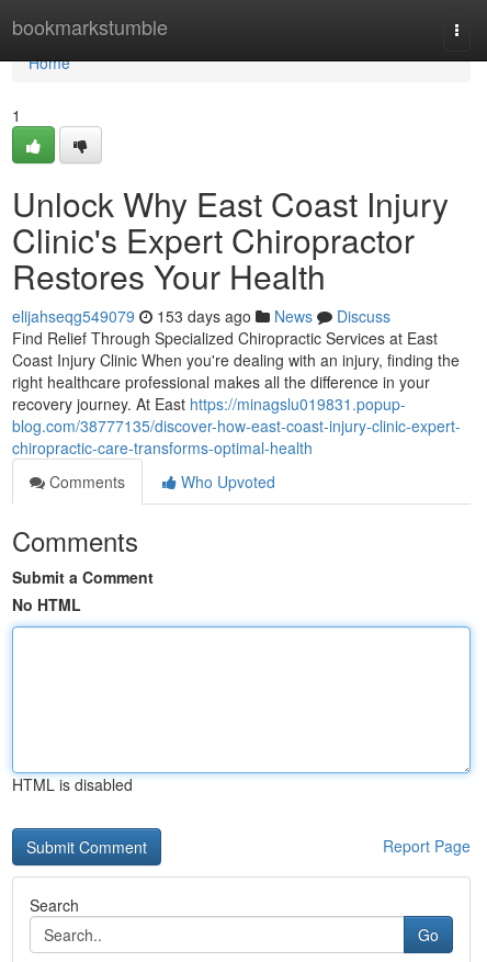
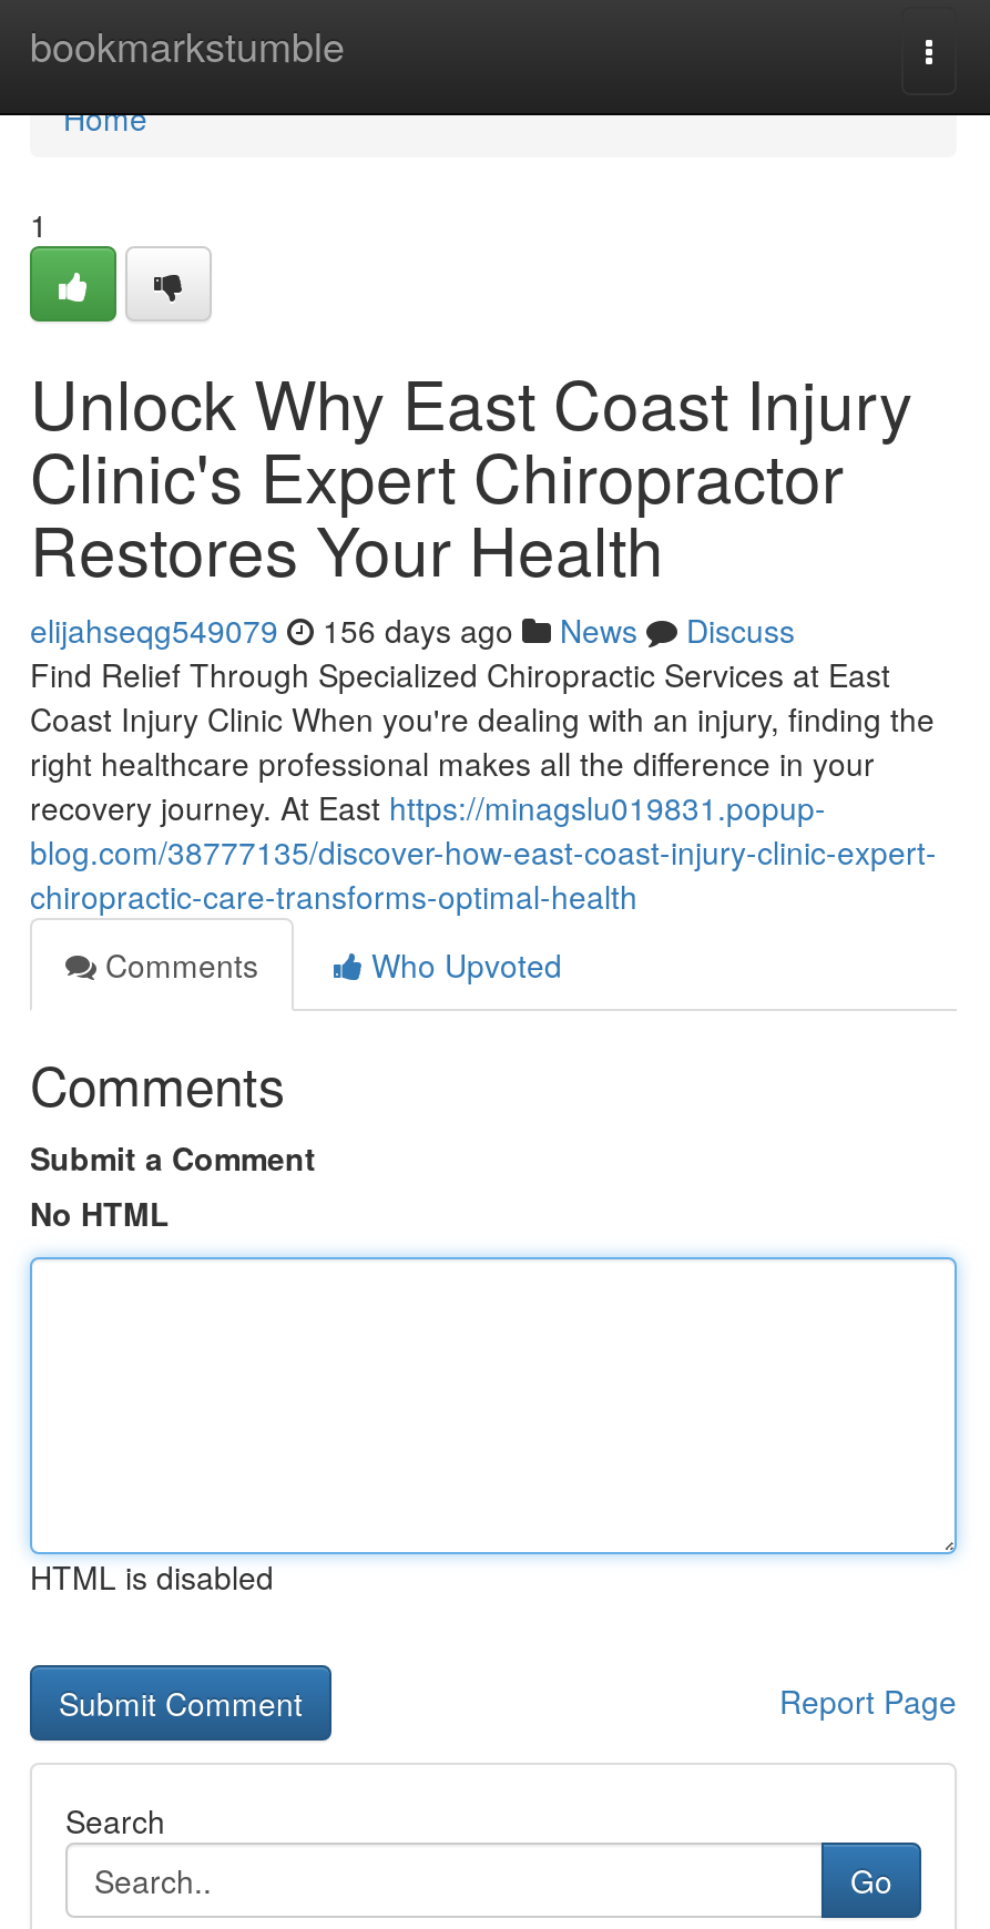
[12,305,390,327] elijahseqg549079 153 days ago News Discuss -> [30,608,795,652] elijahseqg549079 156 days ago News Discuss

